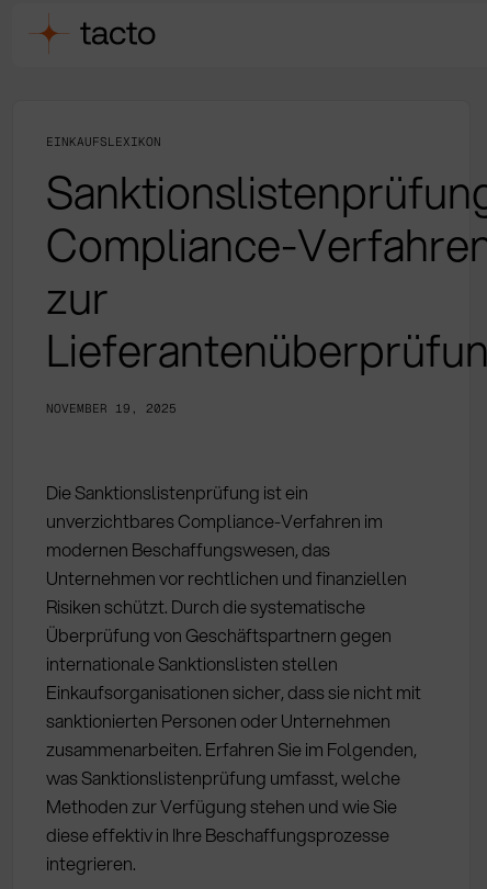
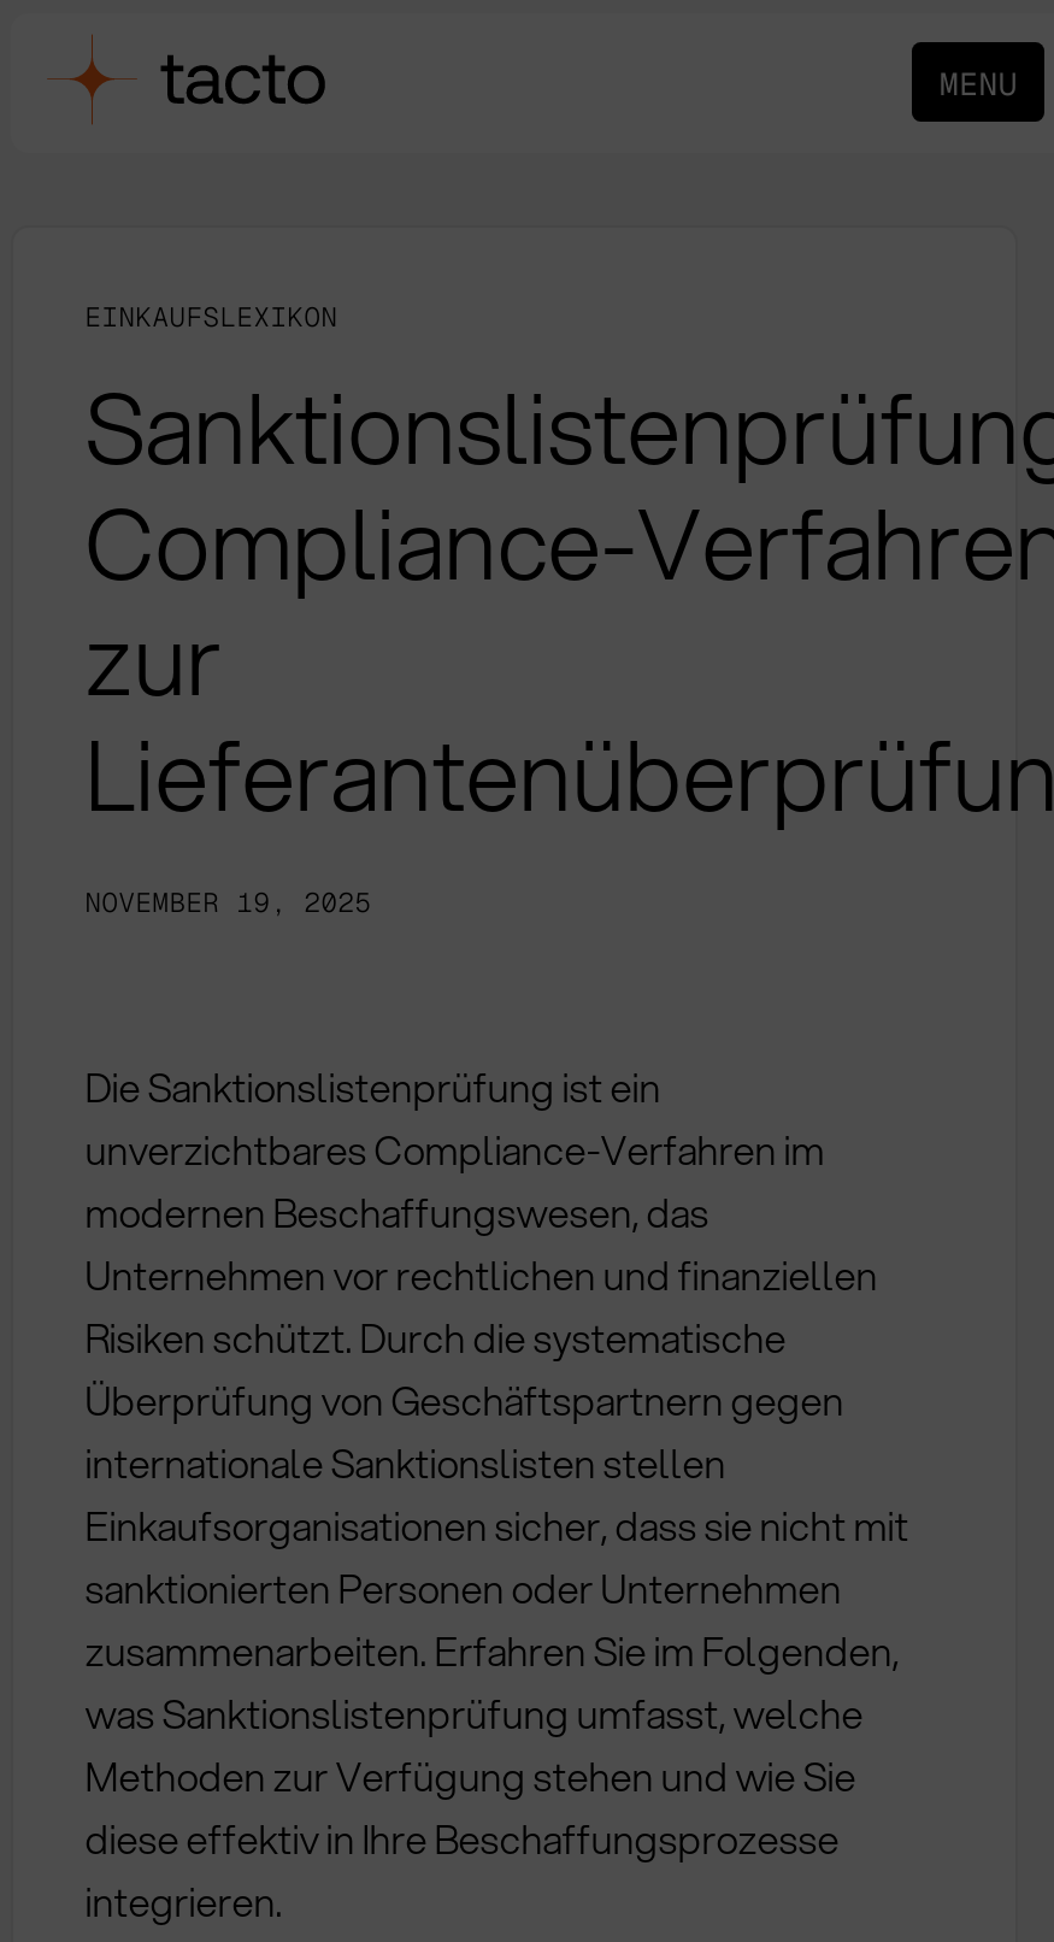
none -> [939,63,1018,104] MENU

